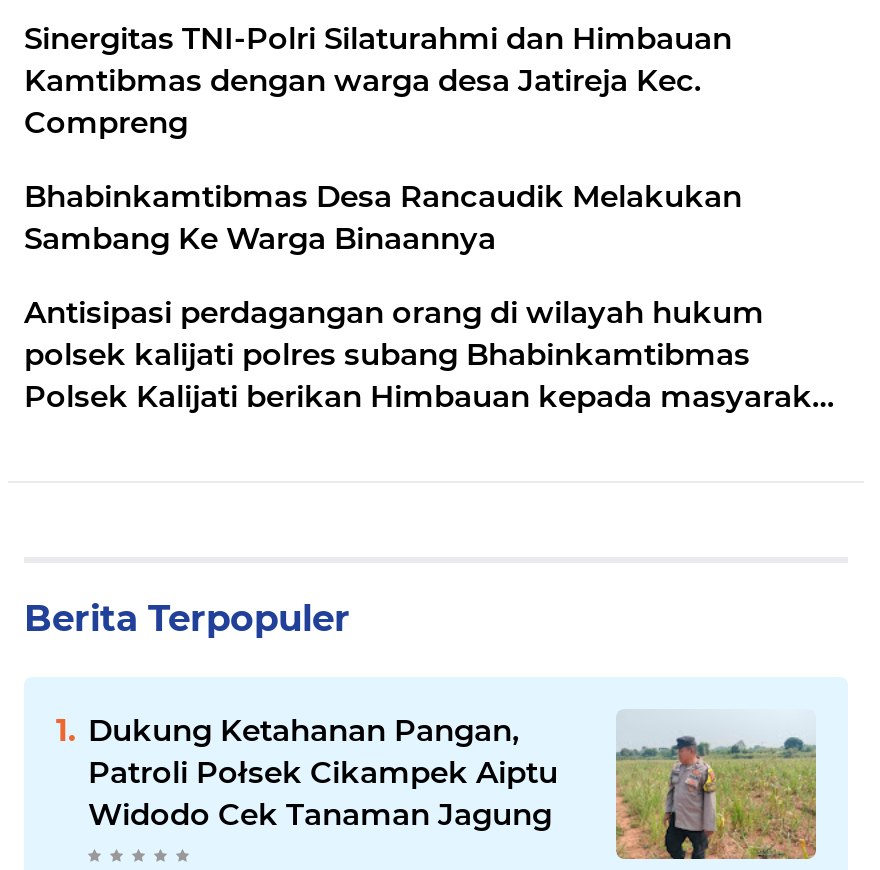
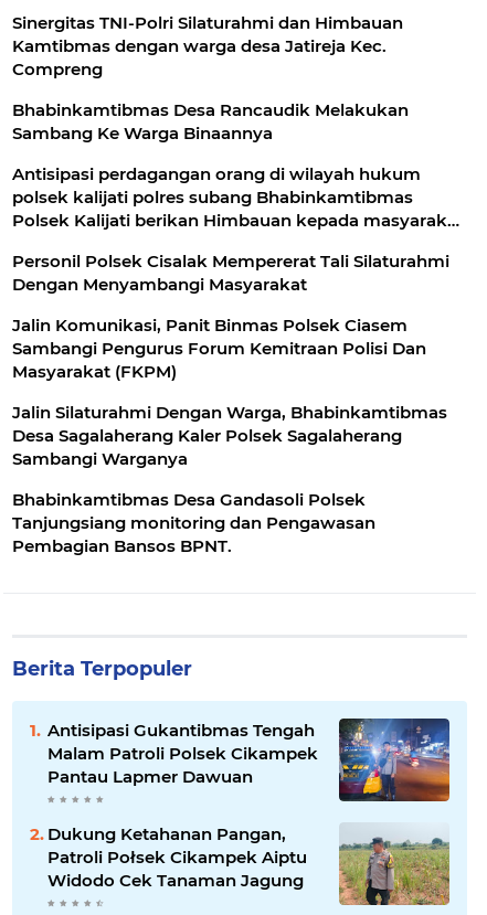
none -> [12,250,449,556] Personil Polsek Cisalak Mempererat Tali Silaturahmi | Dengan Menyambangi Masyarakat | Jalin Komunikasi, Panit Binmas Polsek Ciasem | Sambangi Pengurus Forum Kemitraan Polisi Dan | Masyarakat (FKPM) | Jalin Silaturahmi Dengan Warga, Bhabinkamtibmas | Desa Sagalaherang Kaler Polsek Sagalaherang | Sambangi Warganya | Bhabinkamtibmas Desa Gandasoli Polsek | Tanjungsiang monitoring dan Pengawasan | Pembagian Bansos BPNT.
none -> [47,717,451,802] [image] | Antisipasi Gukantibmas Tengah | Malam Patroli Polsek Cikampek | Pantau Lapmer Dawuan

